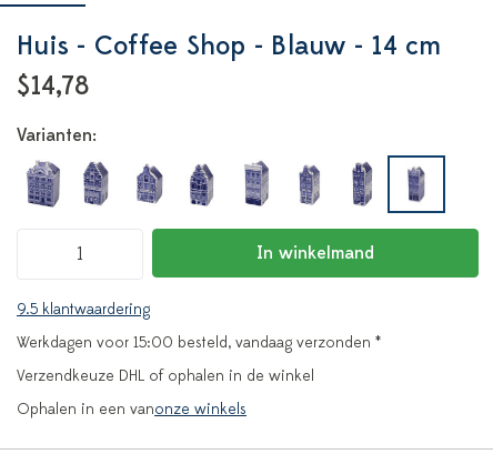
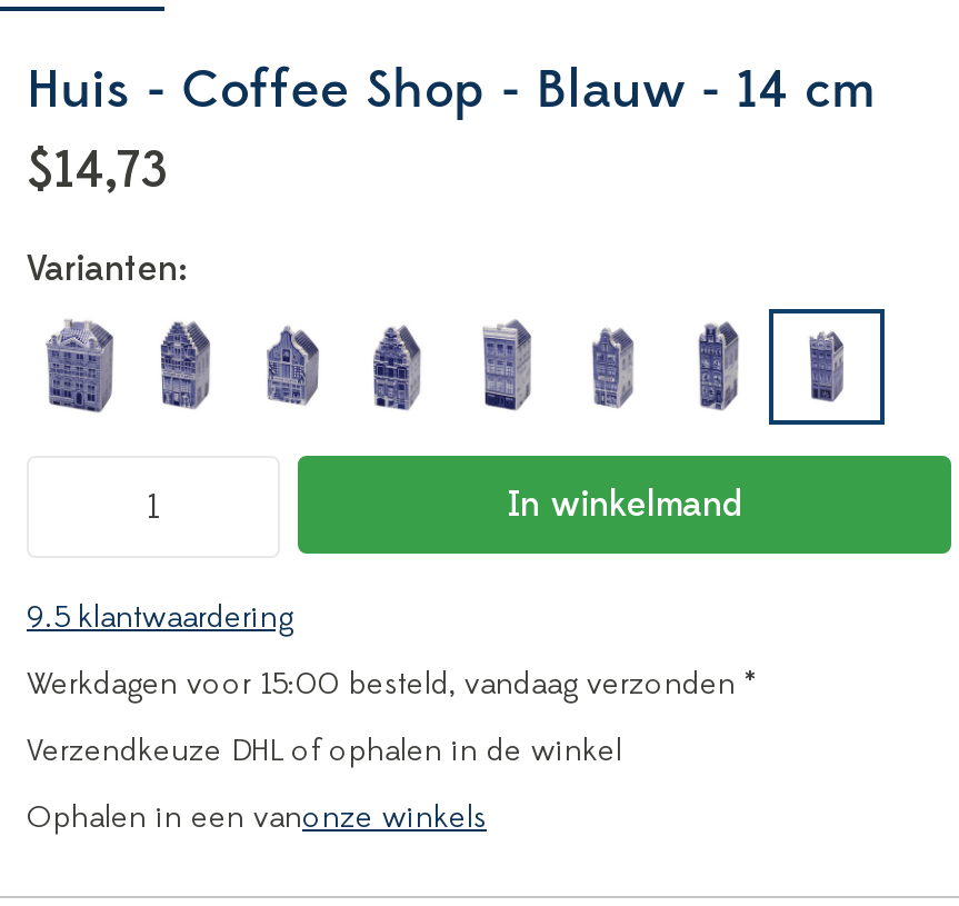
[17,69,90,103] $14,78 -> [27,136,169,205] $14,73

